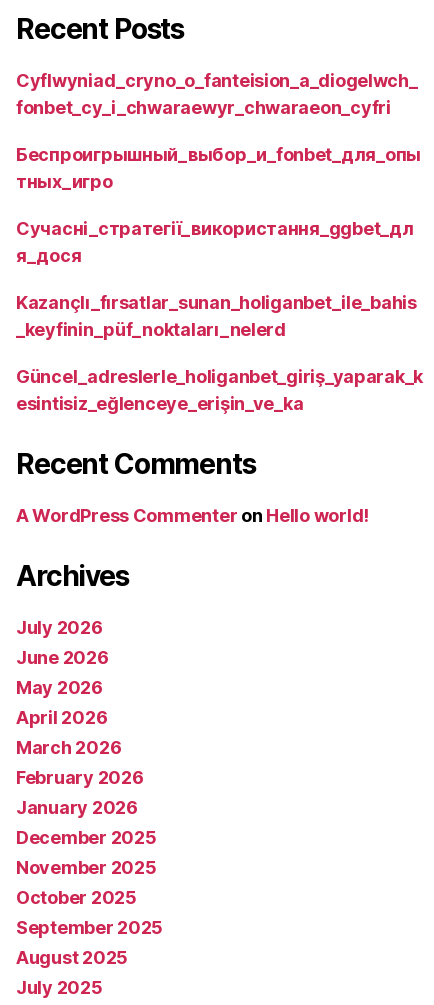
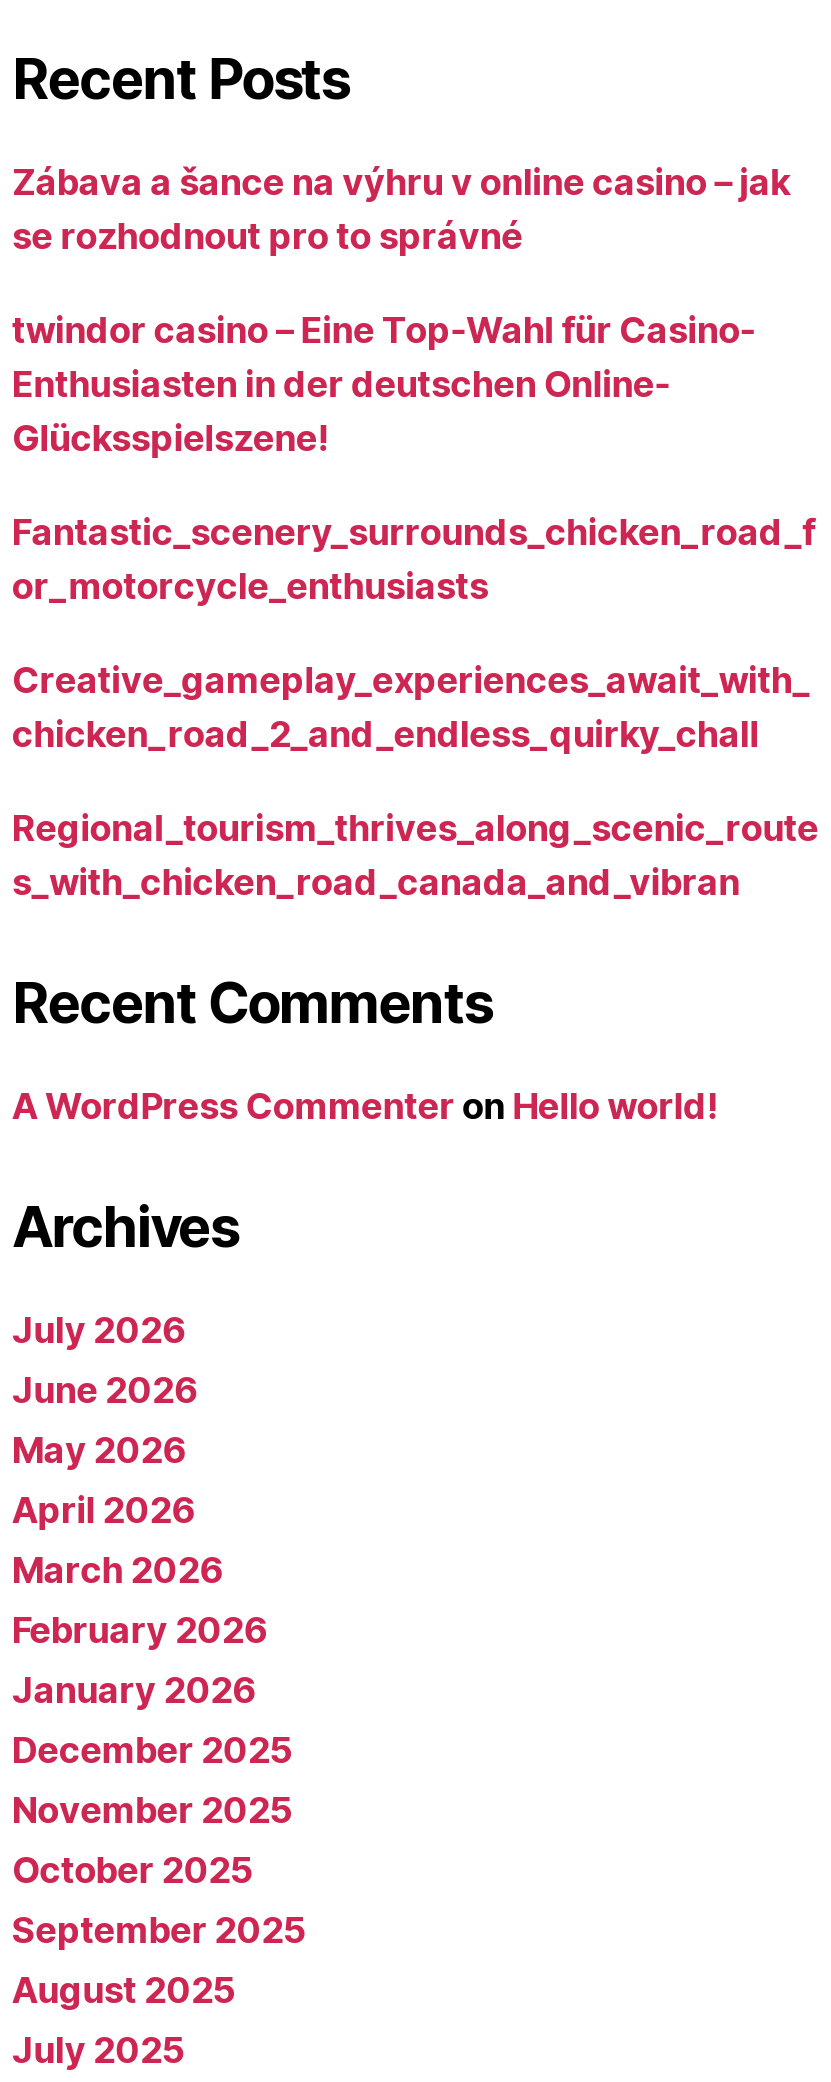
[16,70,418,118] Cyflwyniad_cryno_o_fanteision_a_diogelwch_ | fonbet_cy_i_chwaraewyr_chwaraeon_cyfri -> [12,161,790,257] Zábava a šance na výhru v online casino – jak | se rozhodnout pro to správné
[16,144,421,192] Беспроигрышный_выбор_и_fonbet_для_опы | тных_игро -> [12,309,755,459] twindor casino – Eine Top-Wahl für Casino- | Enthusiasten in der deutschen Online- | Glücksspielszene!
[16,218,413,266] Сучасні_стратегії_використання_ggbet_дл | я_дося -> [12,511,815,607] Fantastic_scenery_surrounds_chicken_road_f | or_motorcycle_enthusiasts
[16,292,417,340] Kazançlı_fırsatlar_sunan_holiganbet_ile_bahis | _keyfinin_püf_noktaları_nelerd -> [12,659,810,755] Creative_gameplay_experiences_await_with_ | chicken_road_2_and_endless_quirky_chall
[16,366,423,414] Güncel_adreslerle_holiganbet_giriş_yaparak_k | esintisiz_eğlenceye_erişin_ve_ka -> [12,807,819,903] Regional_tourism_thrives_along_scenic_route | s_with_chicken_road_canada_and_vibran

